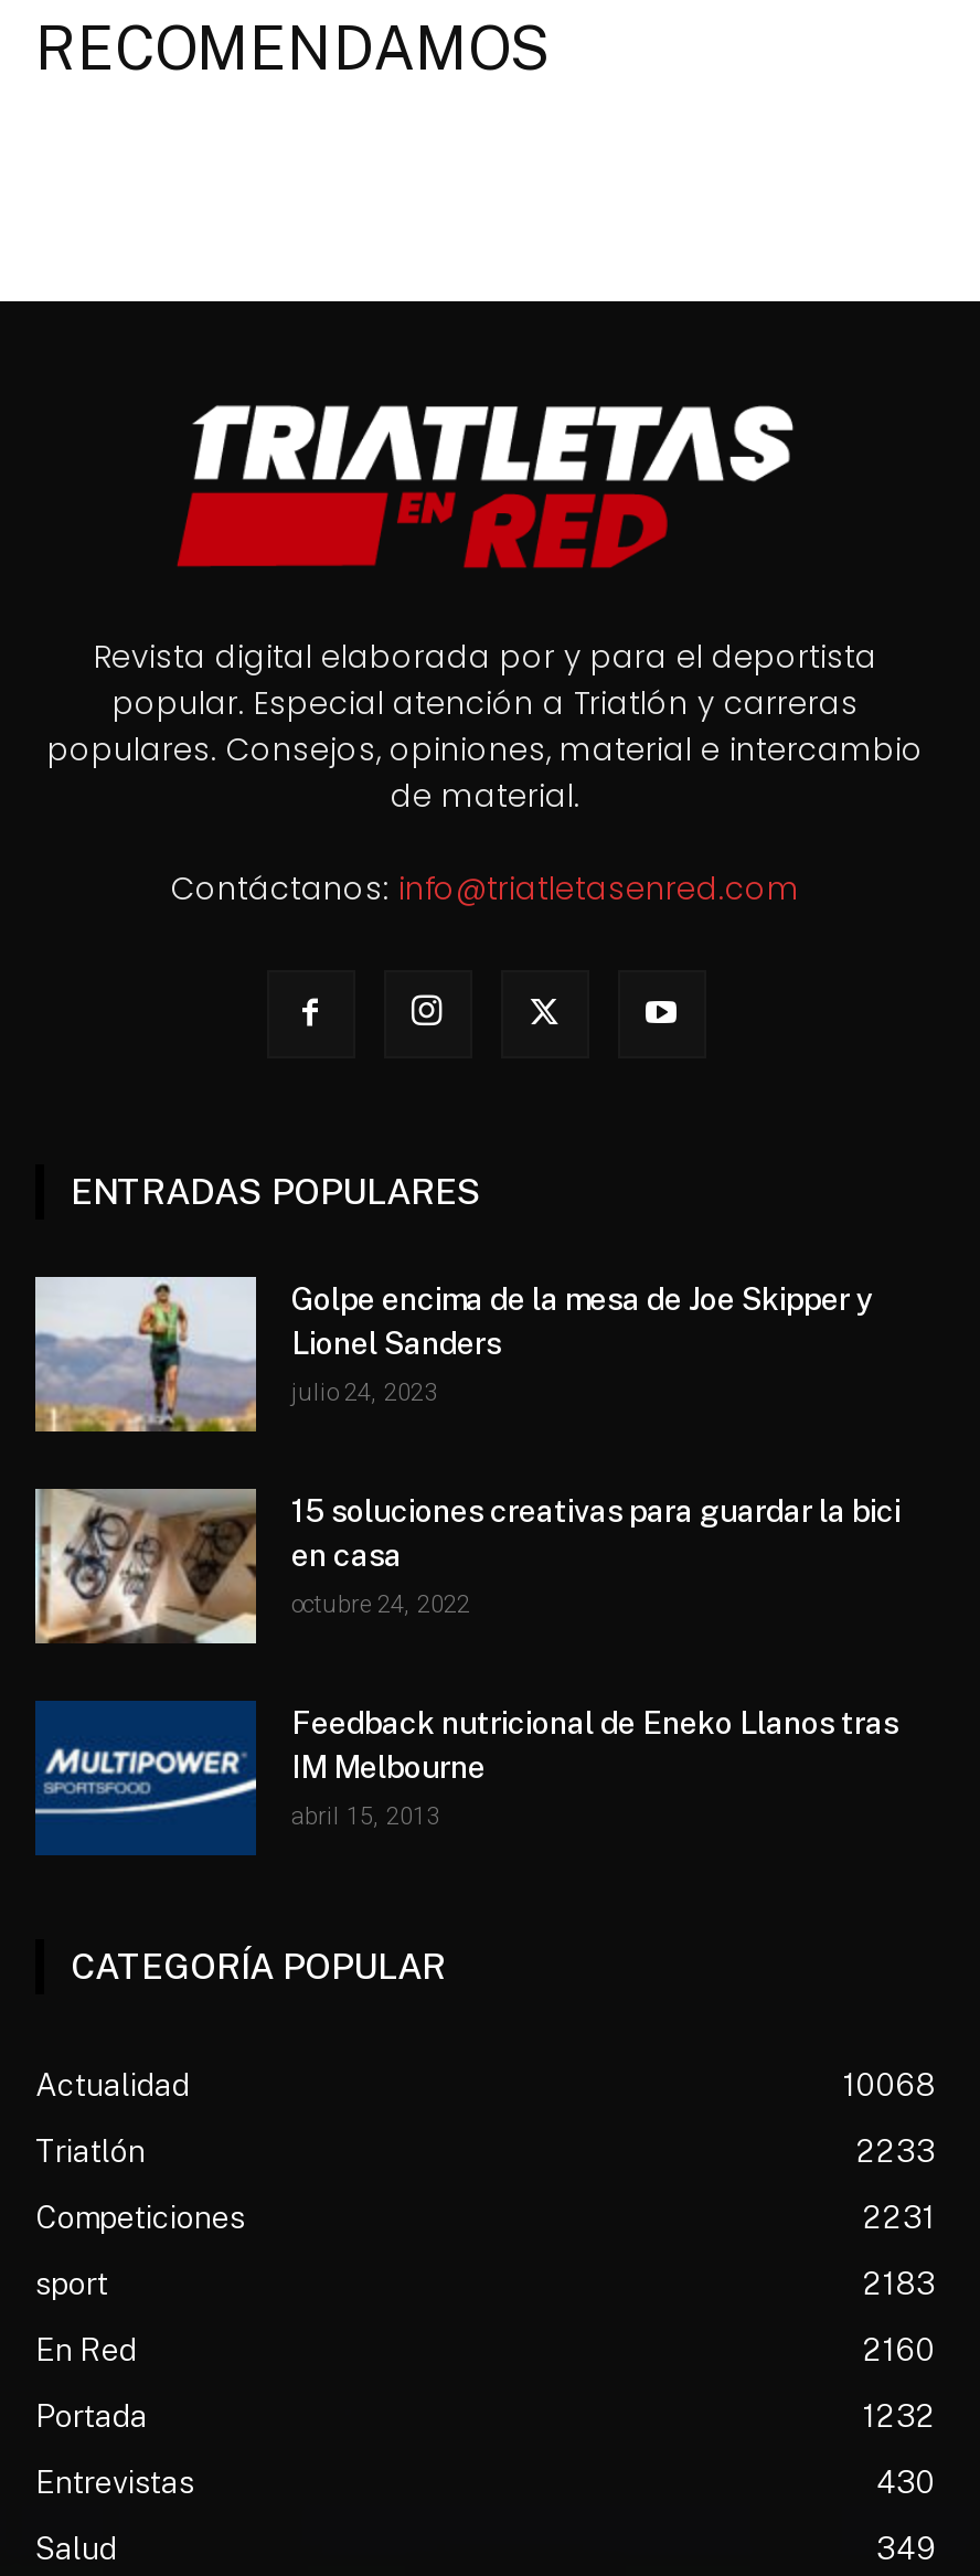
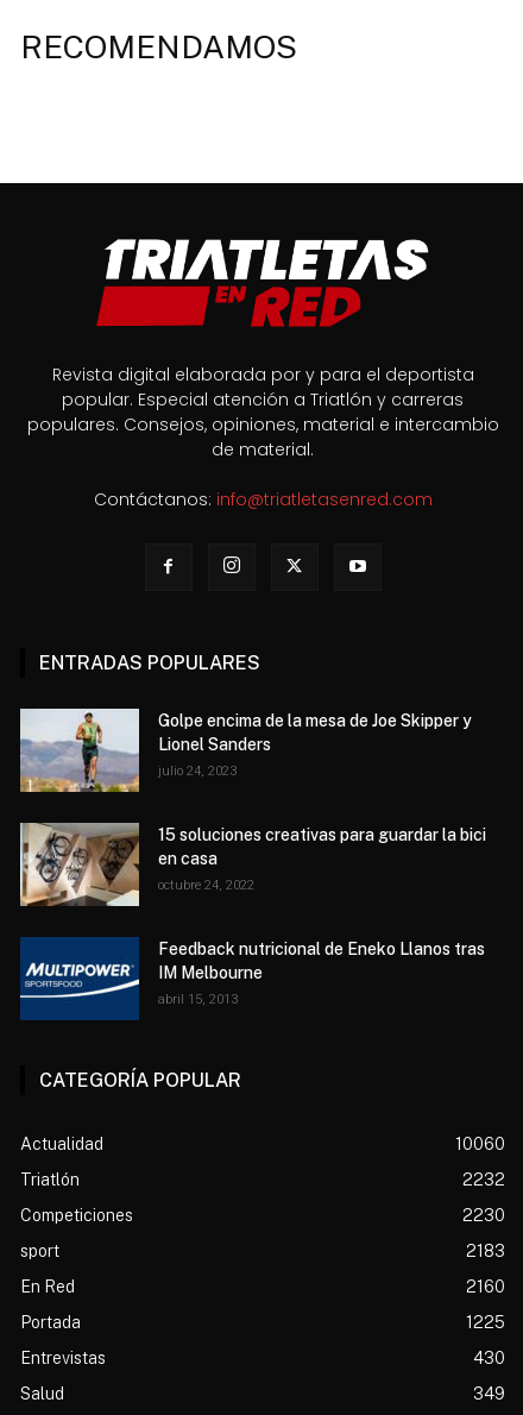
[843,2068,936,2103] 10068 -> [455,1135,505,1154] 10060
[856,2134,936,2169] 2233 -> [462,1170,505,1189] 2232
[863,2200,936,2235] 2231 -> [462,1206,505,1225] 2230
[863,2399,936,2434] 1232 -> [466,1313,505,1332] 1225

